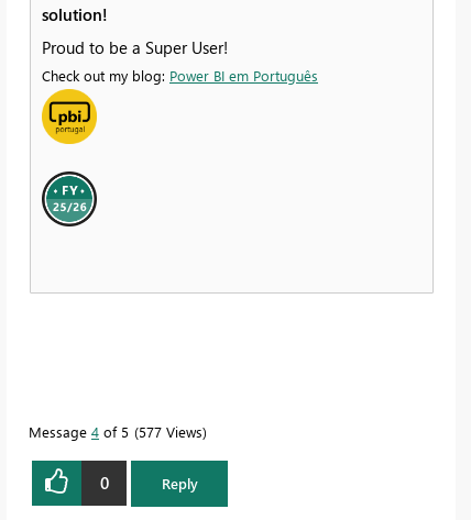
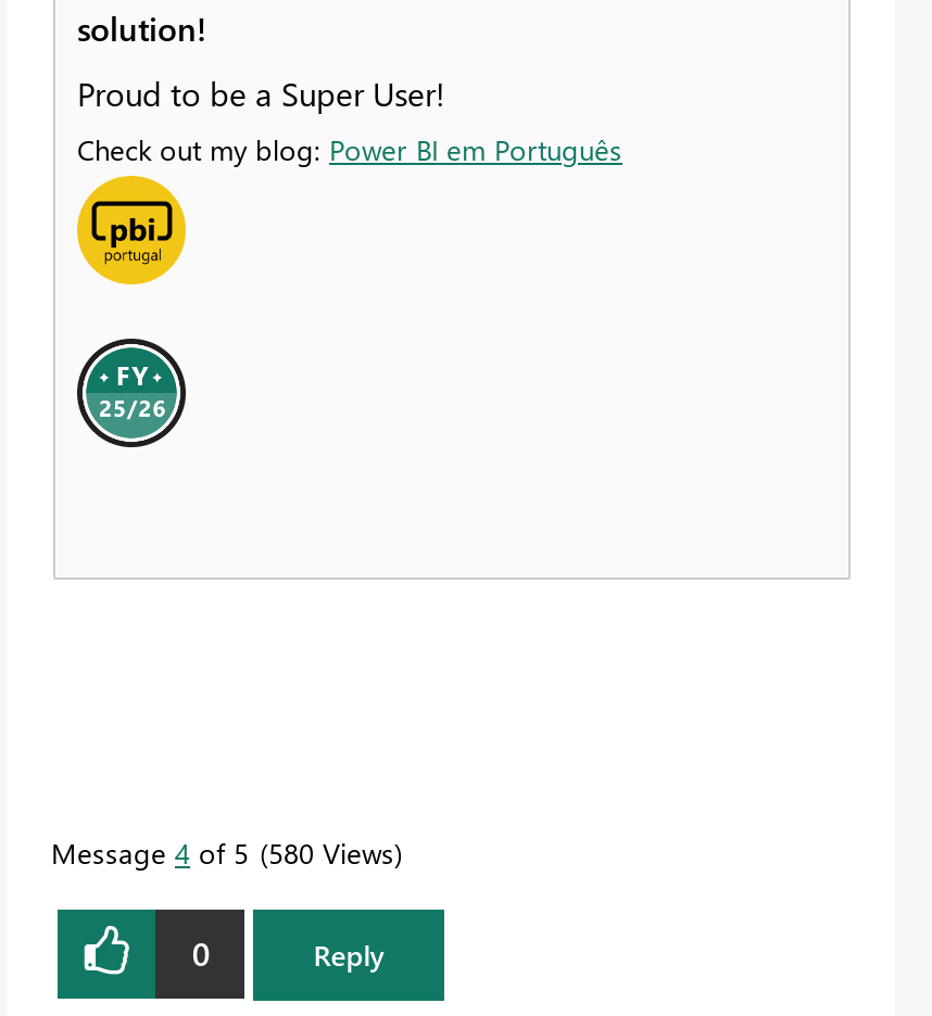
[29,422,202,441] Message 4 of 5 577 Views -> [51,833,394,870] Message 4 of 5 580 Views

